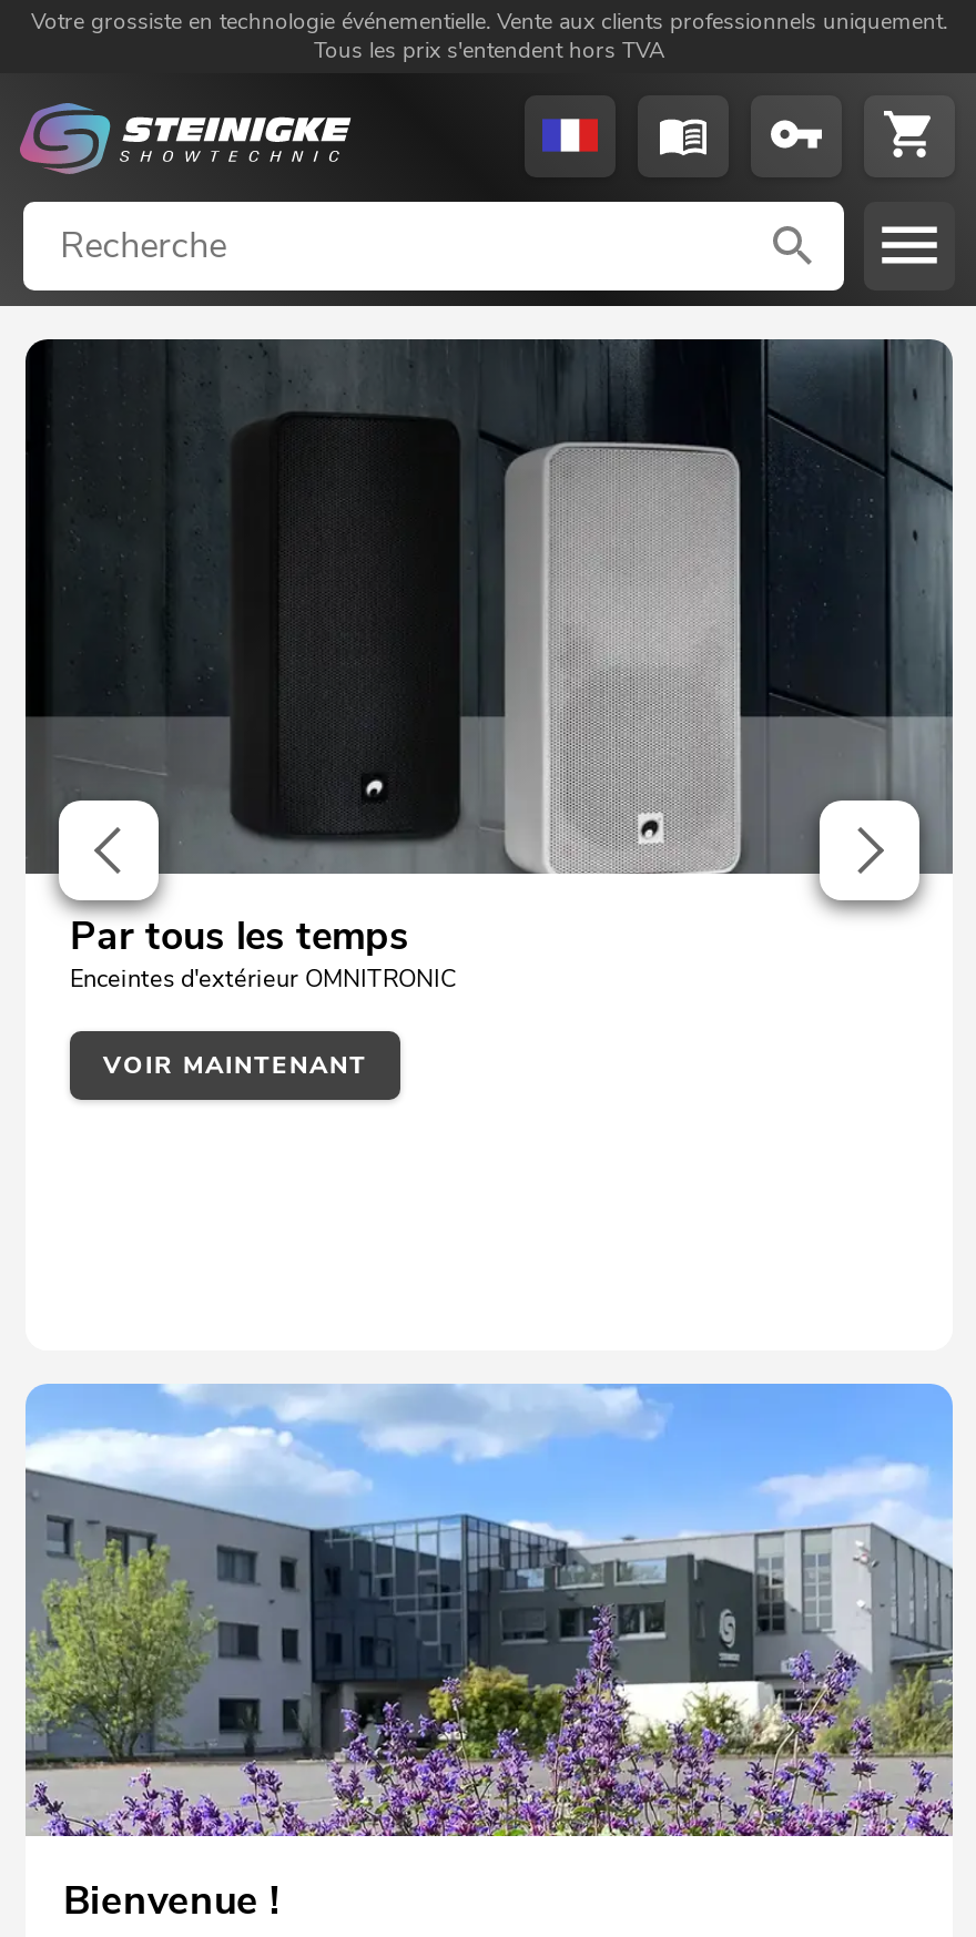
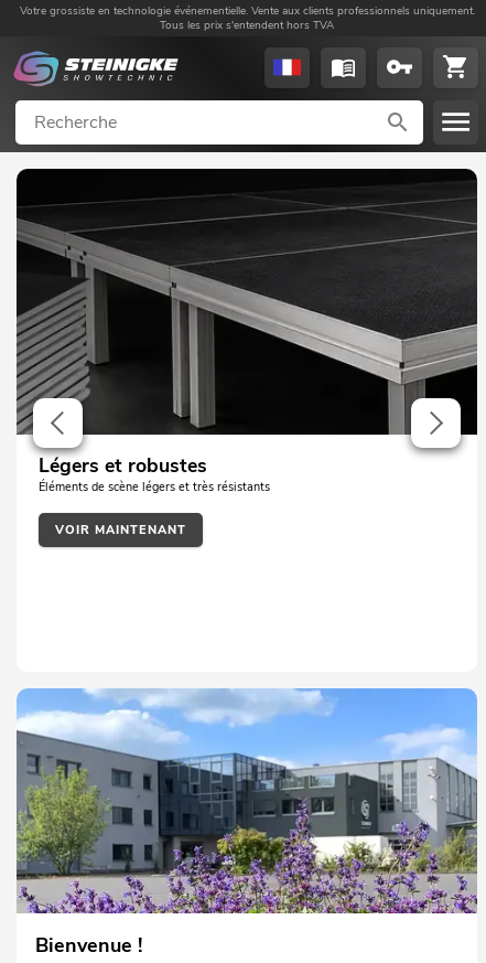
[26,337,953,997] [image] | Par tous les temps | Enceintes d'extérieur OMNITRONIC -> [17,168,477,496] [image] | Légers et robustes | Éléments de scène légers et très résistants

